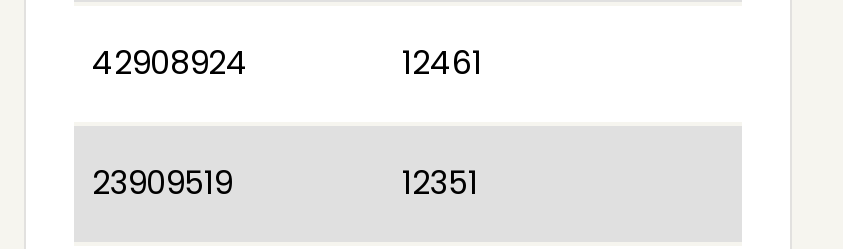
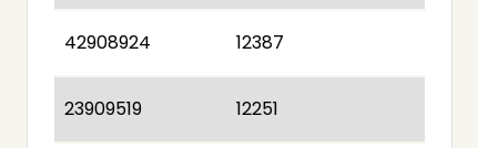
[402,40,482,86] 12461 -> [236,30,284,55] 12387
[402,160,478,206] 12351 -> [236,96,278,121] 12251

